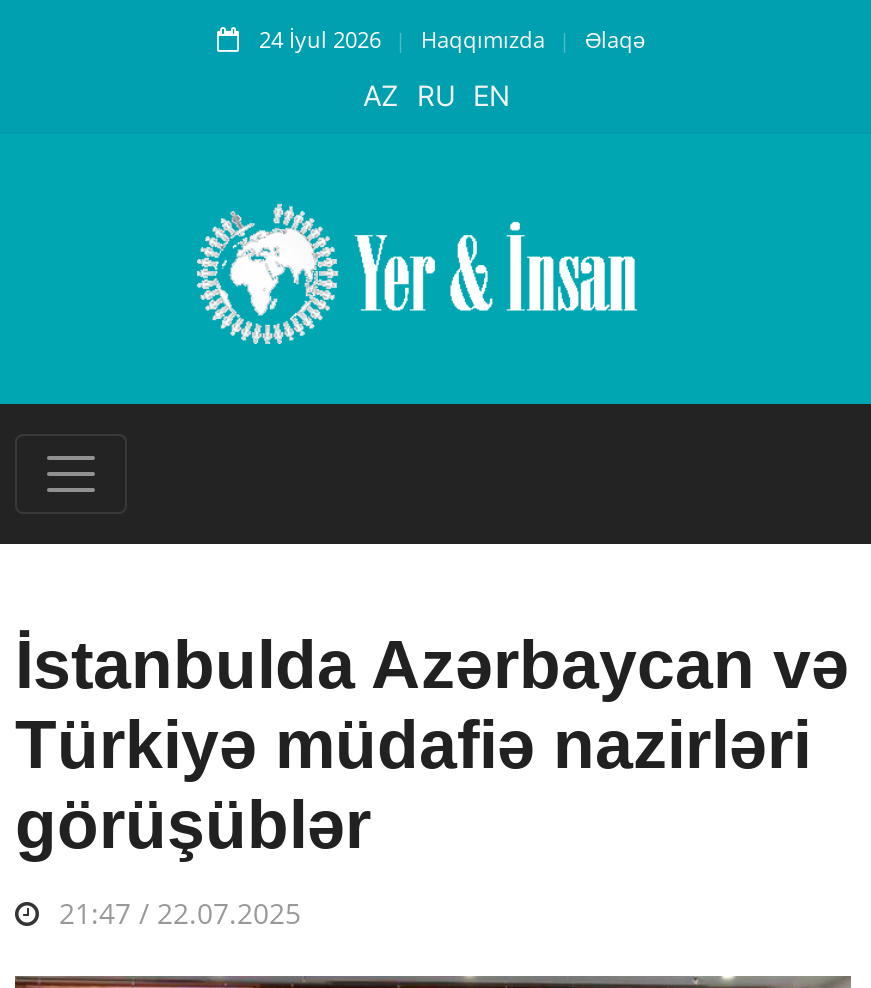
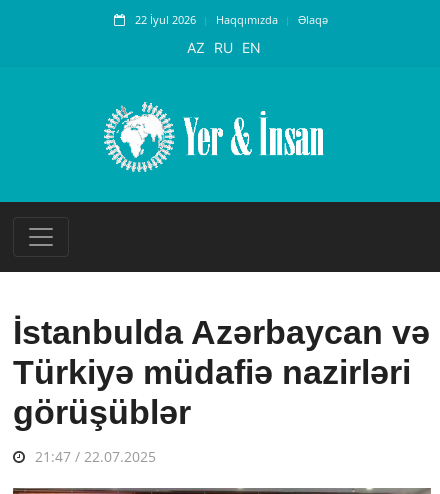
[259,24,645,54] 24 İyul 2026 Haqqımızda Əlaqə -> [135,12,328,27] 22 İyul 2026 Haqqımızda Əlaqə

